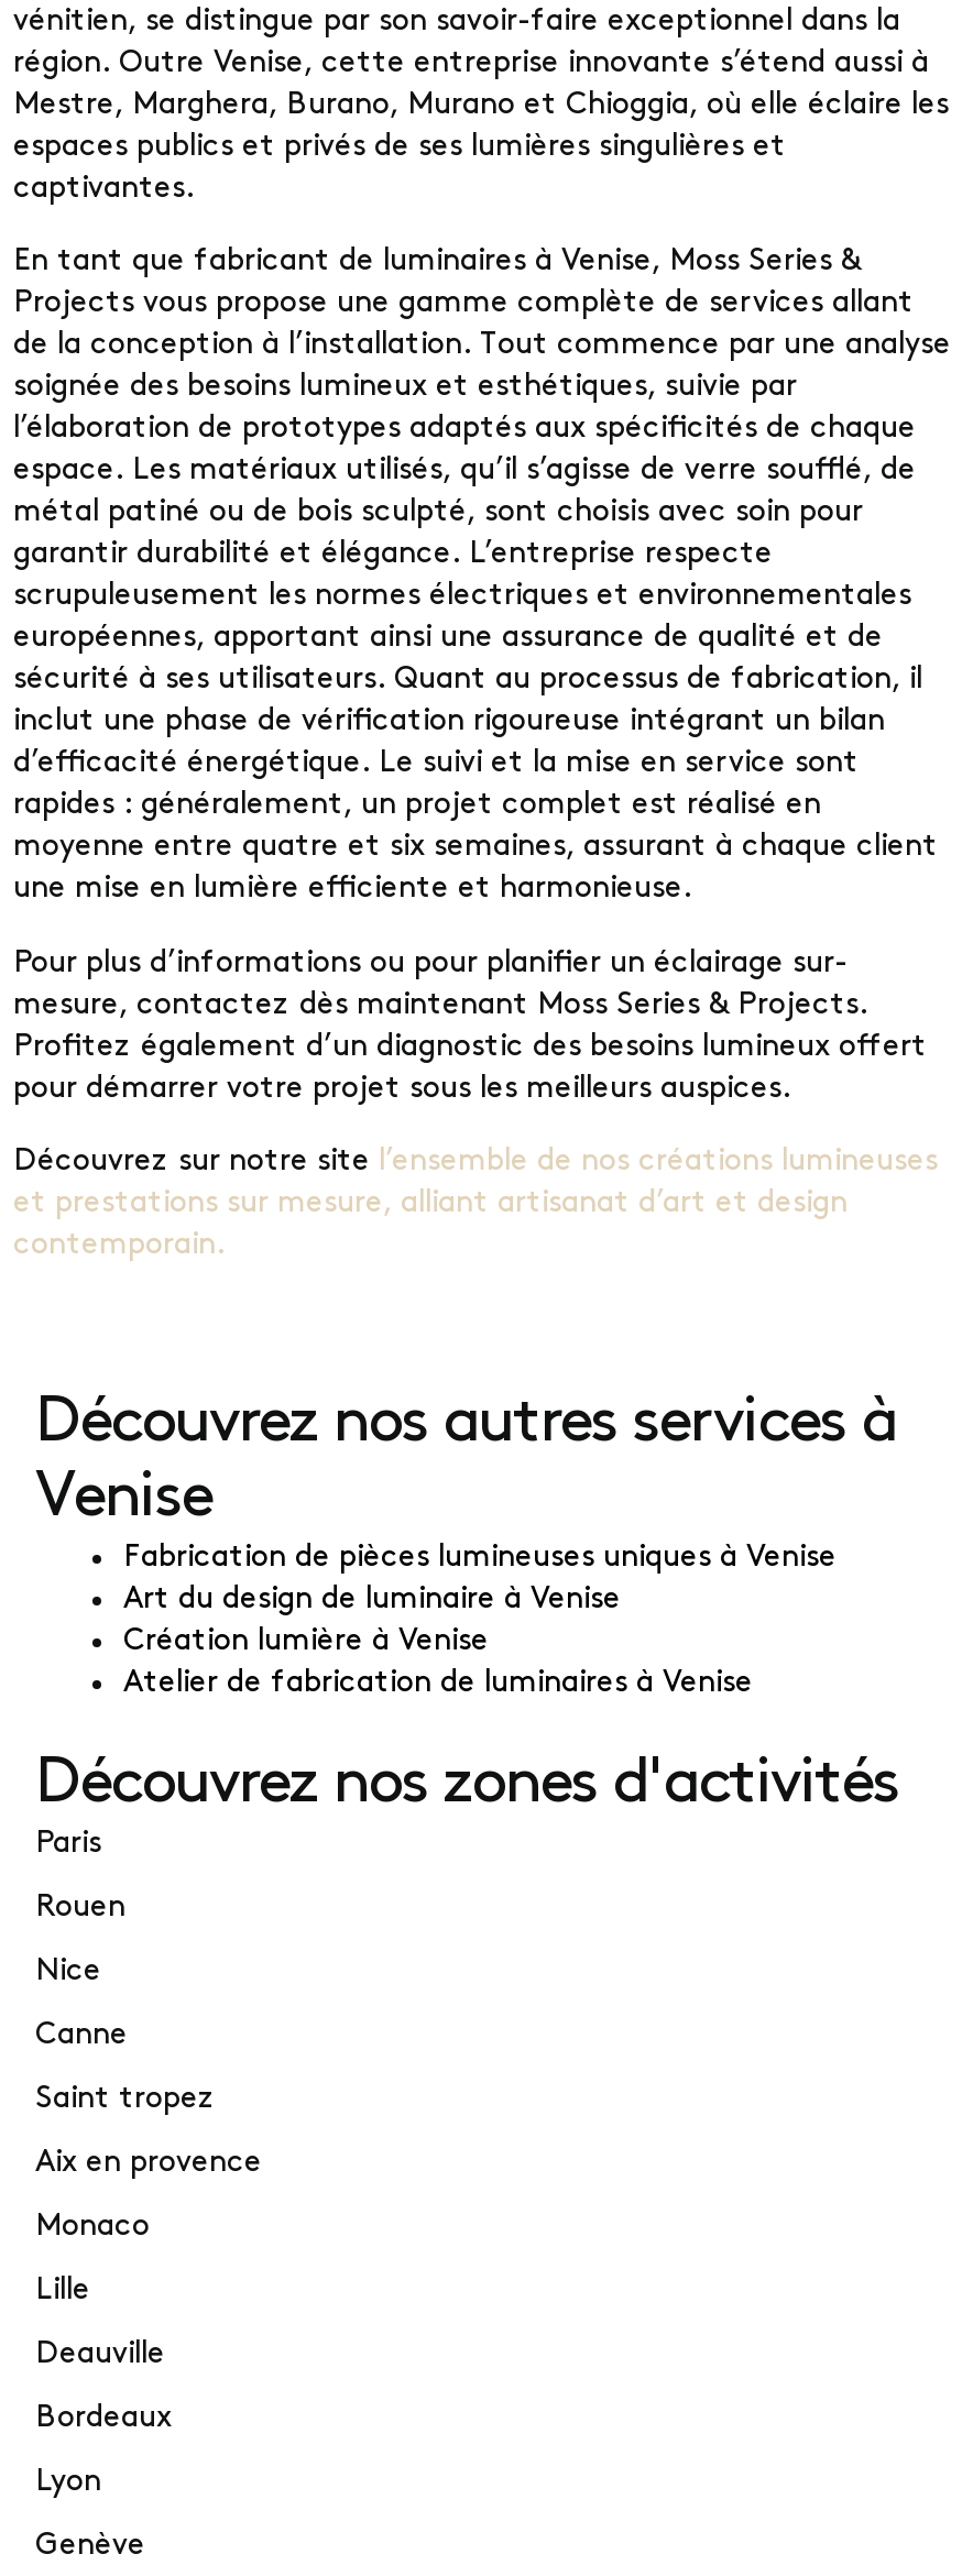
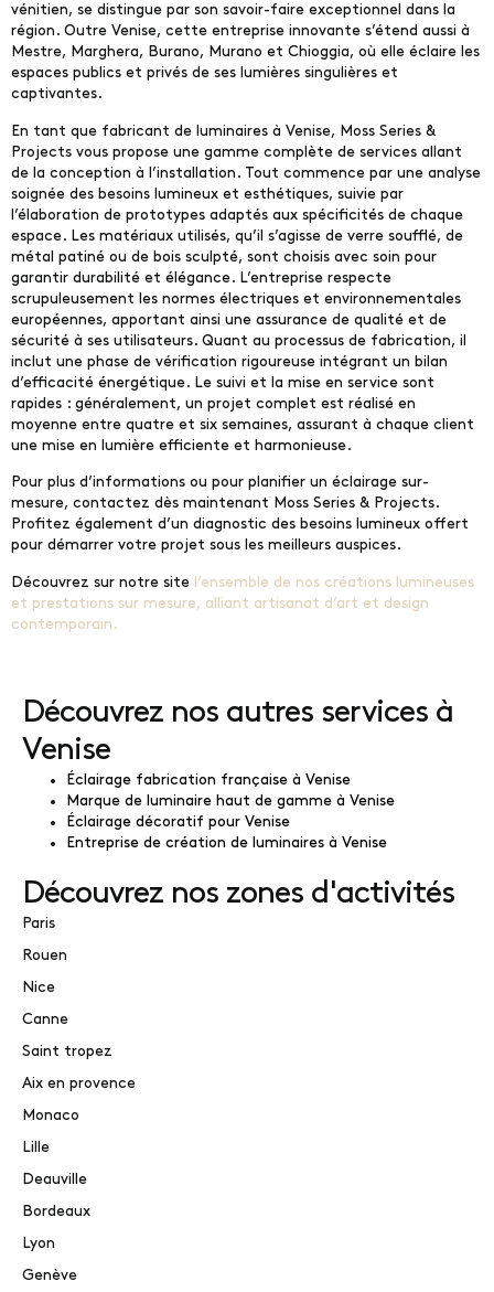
[123,1540,837,1699] Fabrication de pièces lumineuses uniques à Venise | Art du design de luminaire à Venise | Création lumière à Venise | Atelier de fabrication de luminaires à Venise -> [66,772,395,852] Éclairage fabrication française à Venise | Marque de luminaire haut de gamme à Venise | Éclairage décoratif pour Venise | Entreprise de création de luminaires à Venise

